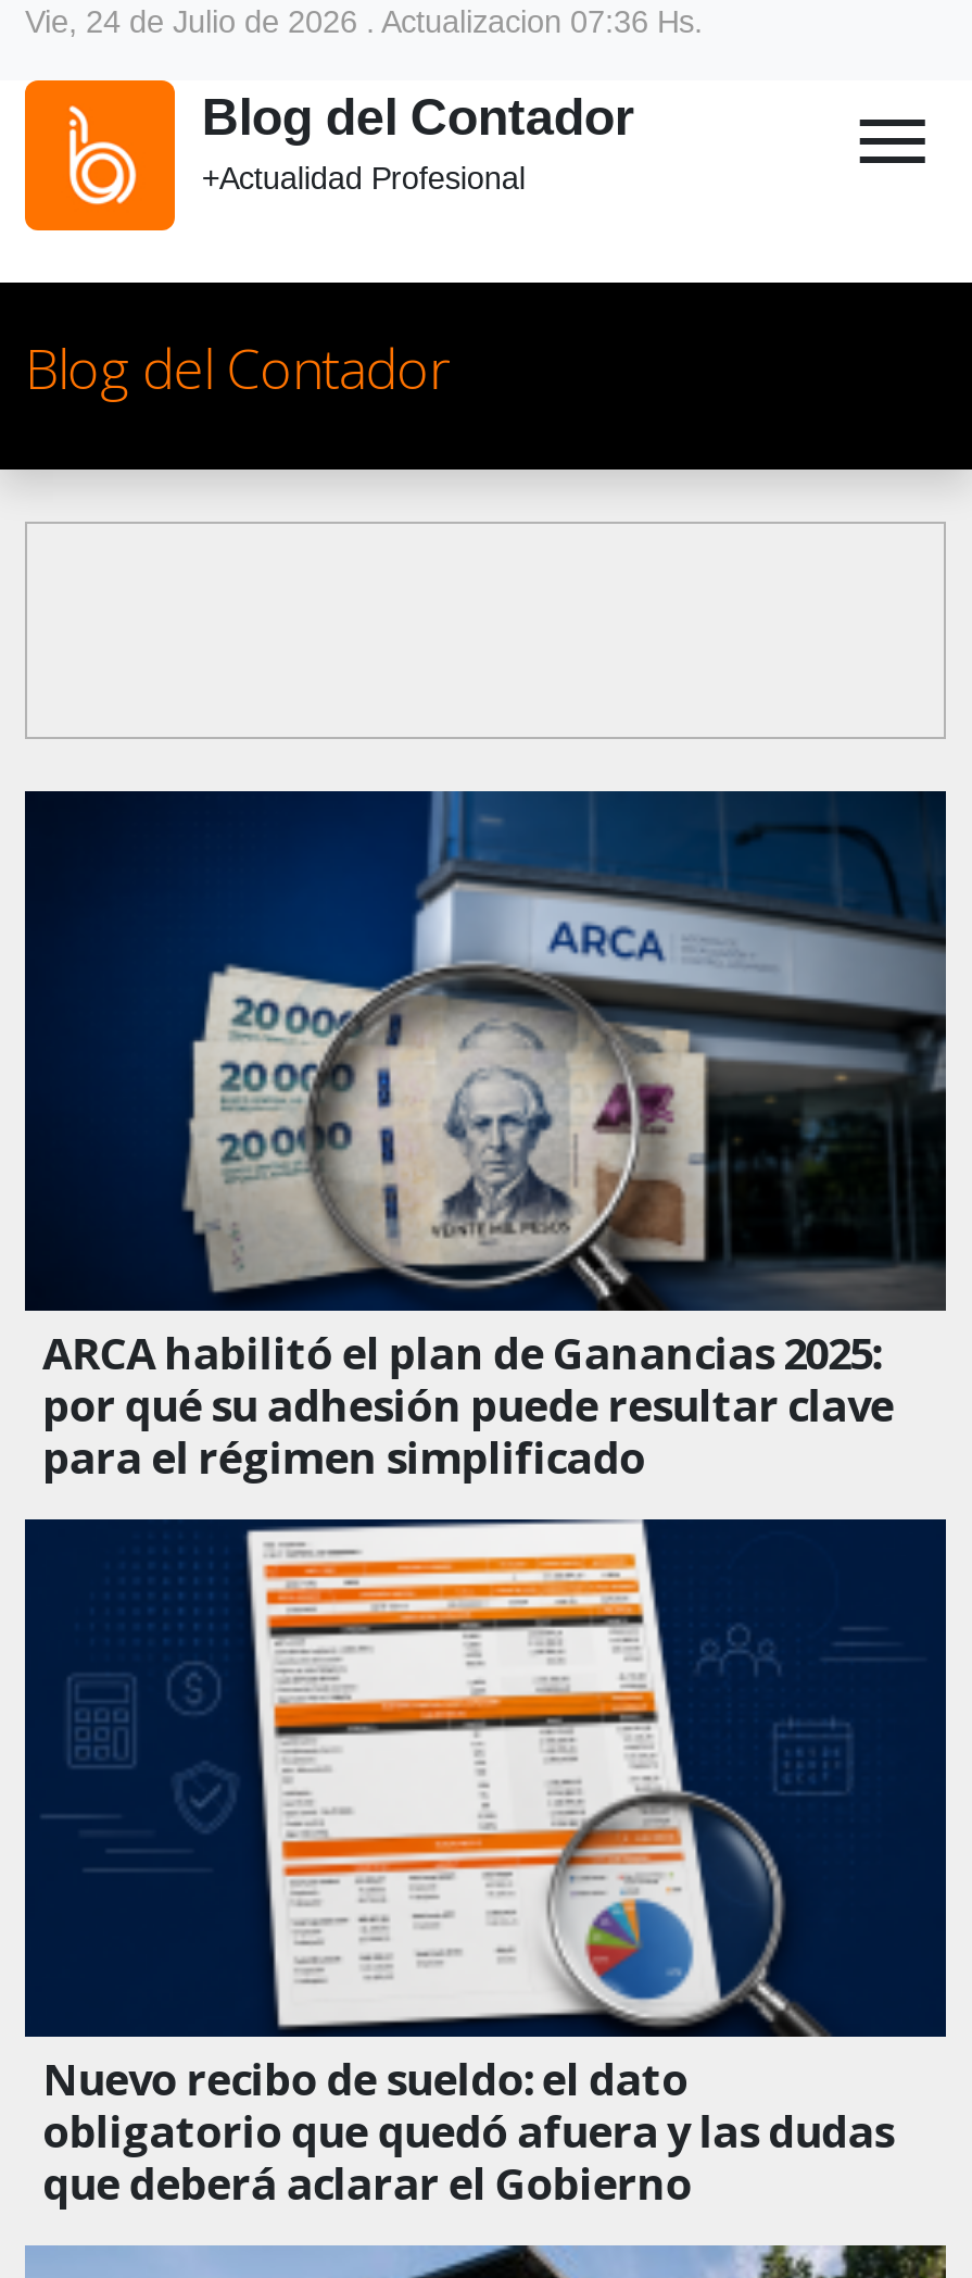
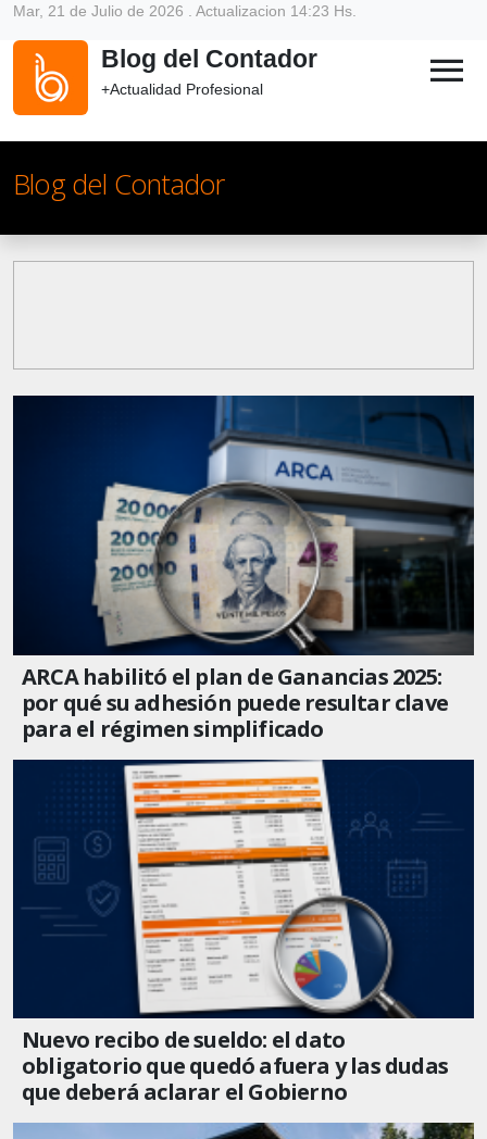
[25,4,703,39] Vie, 24 de Julio de 2026 . Actualizacion 07:36 Hs. -> [13,2,357,20] Mar, 21 de Julio de 2026 . Actualizacion 14:23 Hs.

